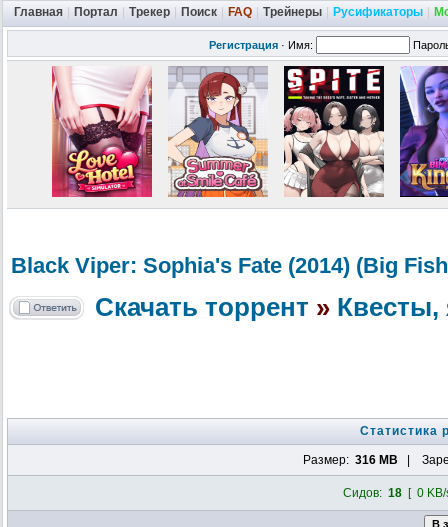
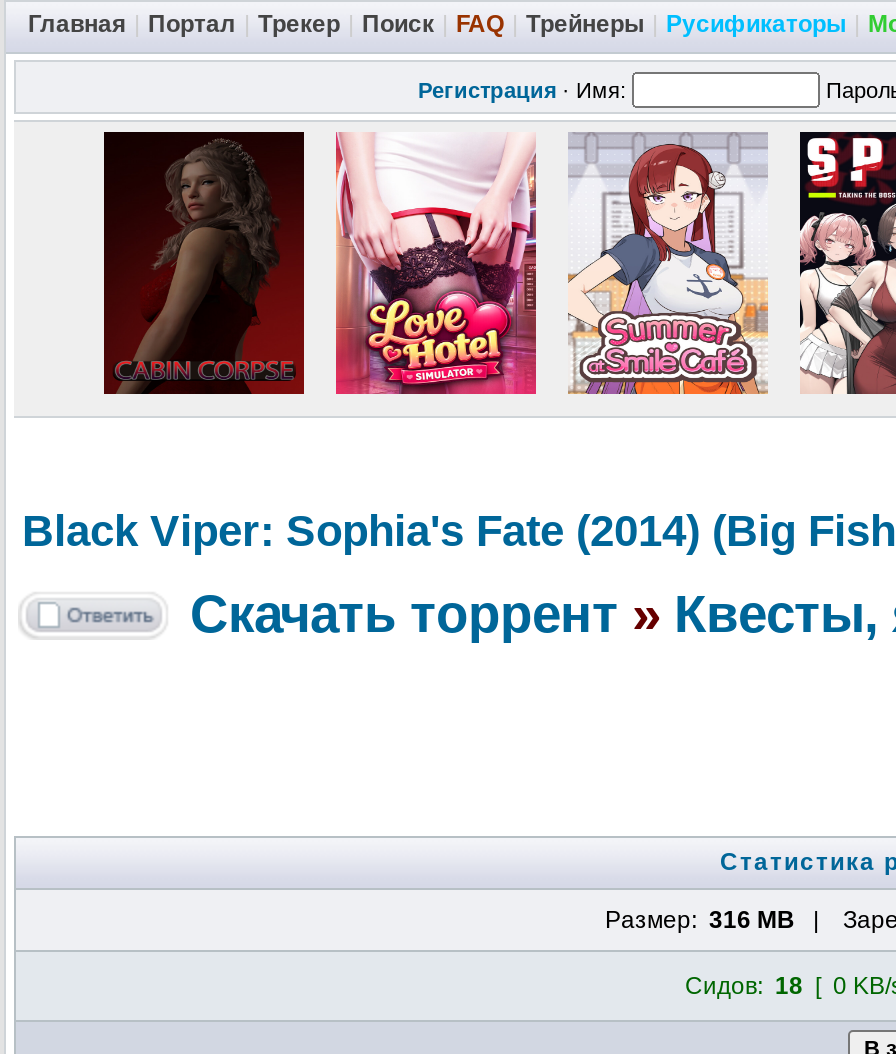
[51,66,153,198] [image] -> [102,130,306,396] [image]
[168,66,269,198] [image] -> [334,132,538,396] [image]
[283,65,385,198] [image] -> [568,132,768,396] [image]
[399,65,445,198] [image] -> [798,130,890,396] [image]

